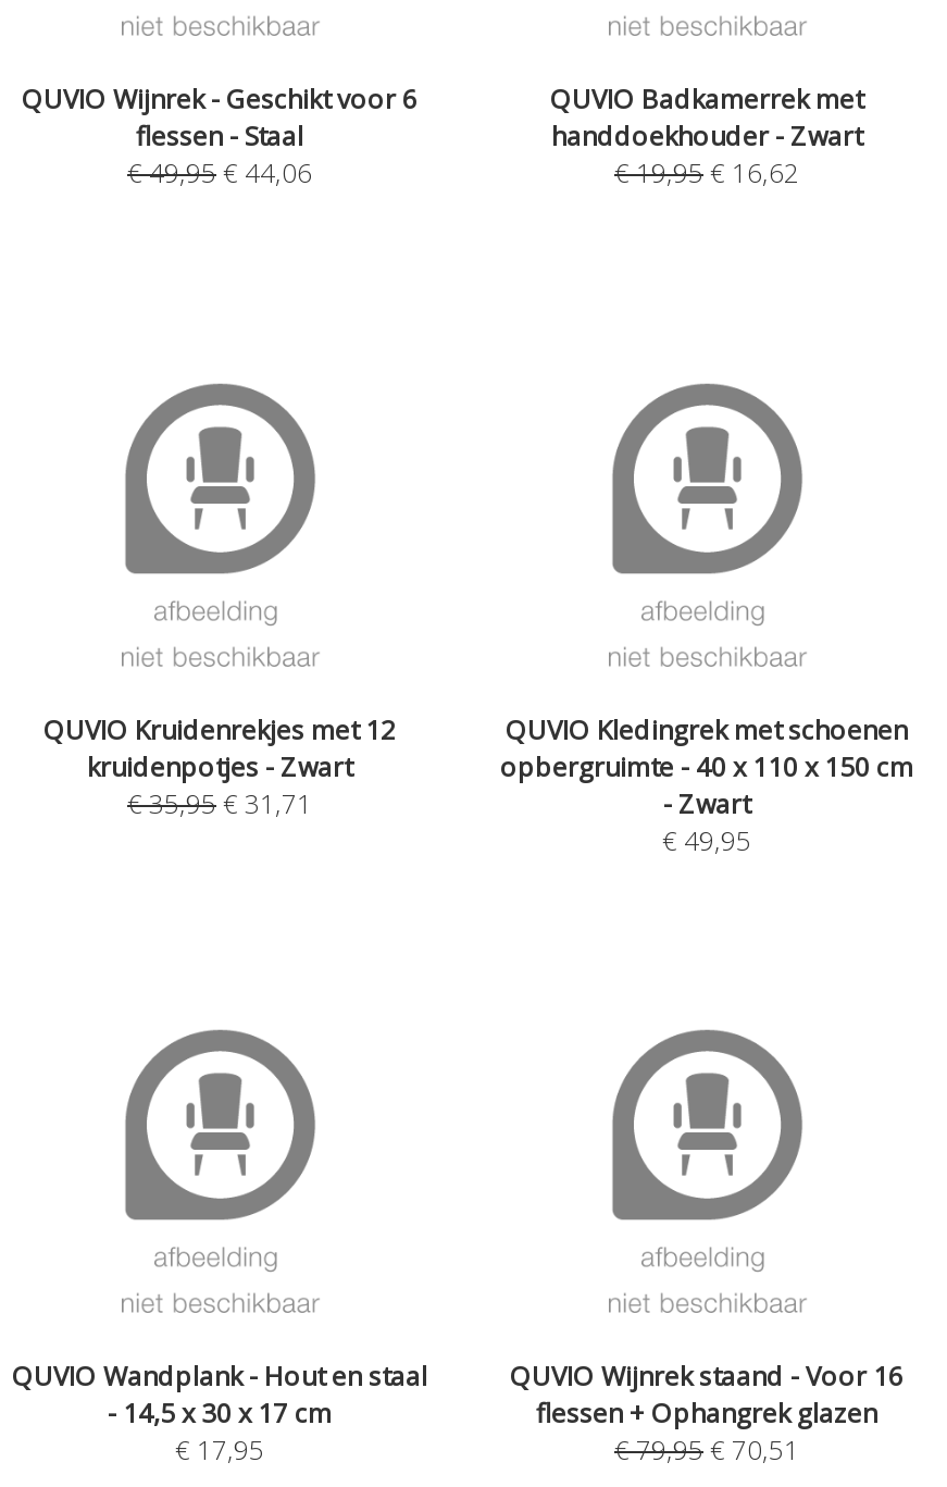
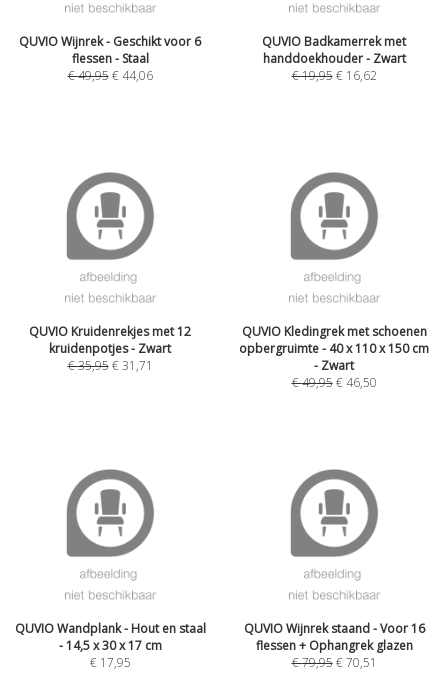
[662,822,751,859] €49,95 -> [291,374,376,391] €49,95 €46,50

